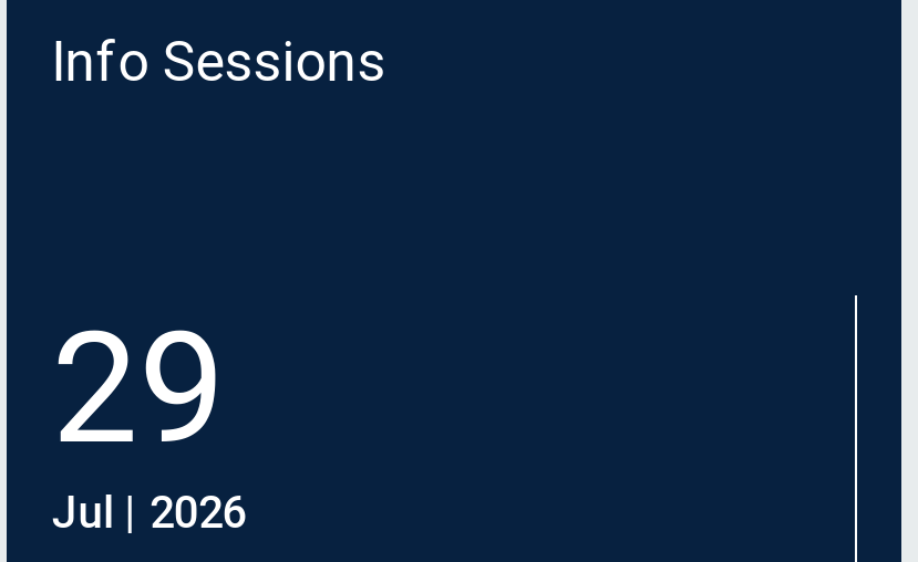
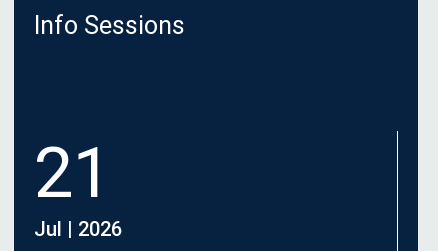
[52,298,225,480] 29 -> [34,132,112,214] 21

